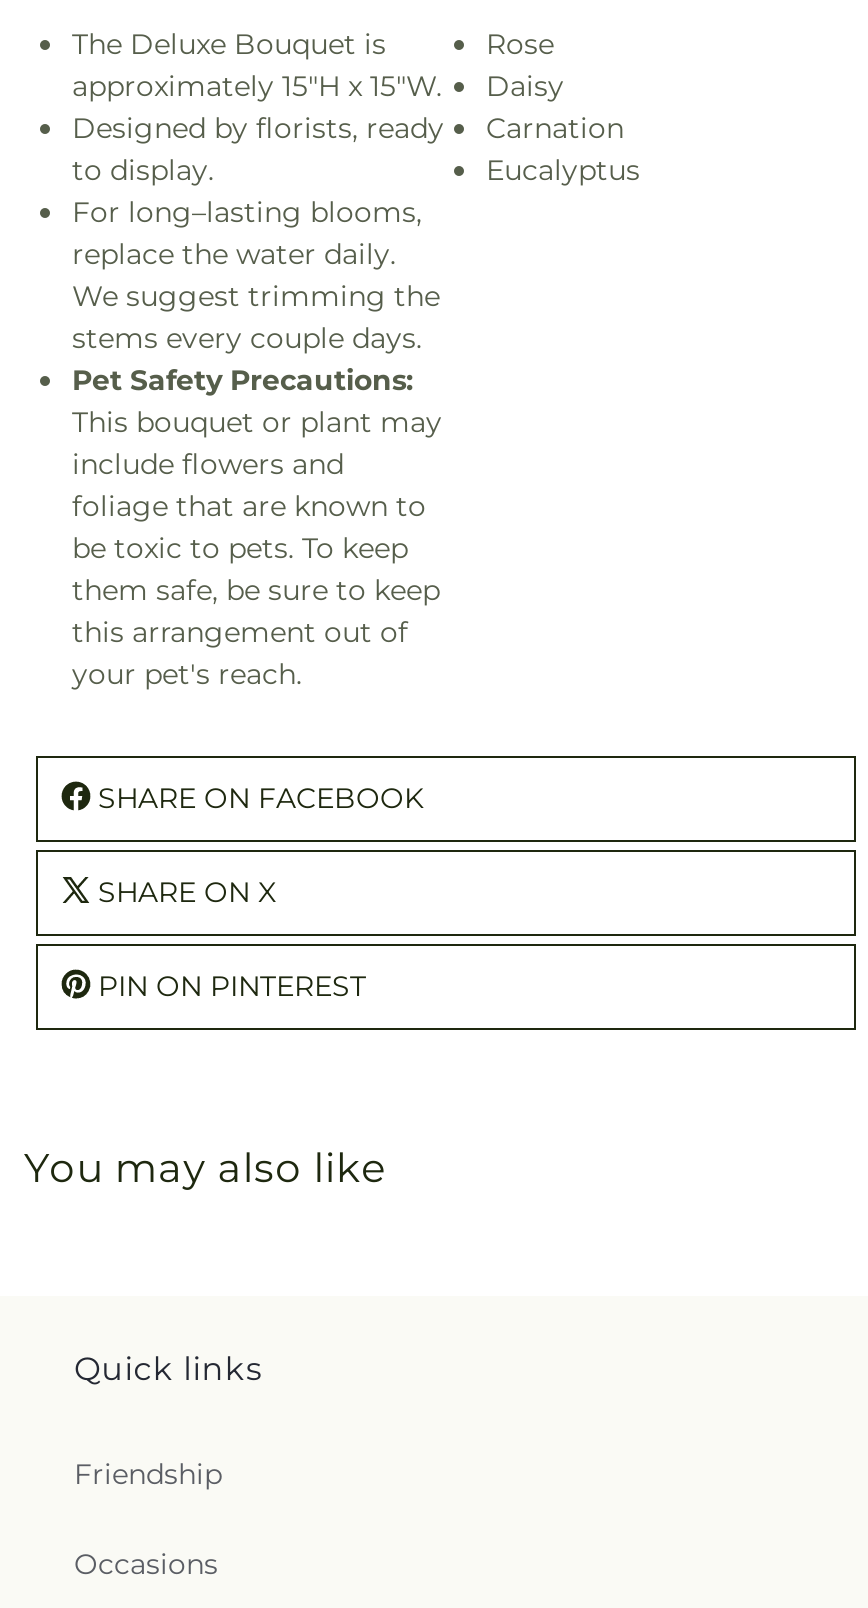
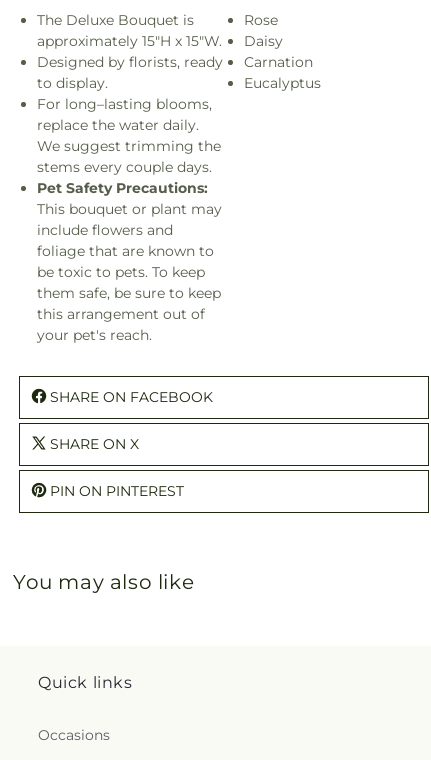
[74,1456,222,1492] Friendship -> none

